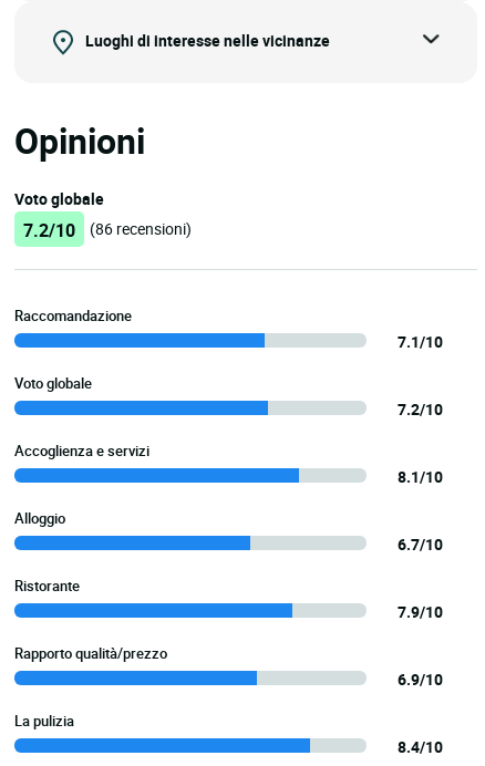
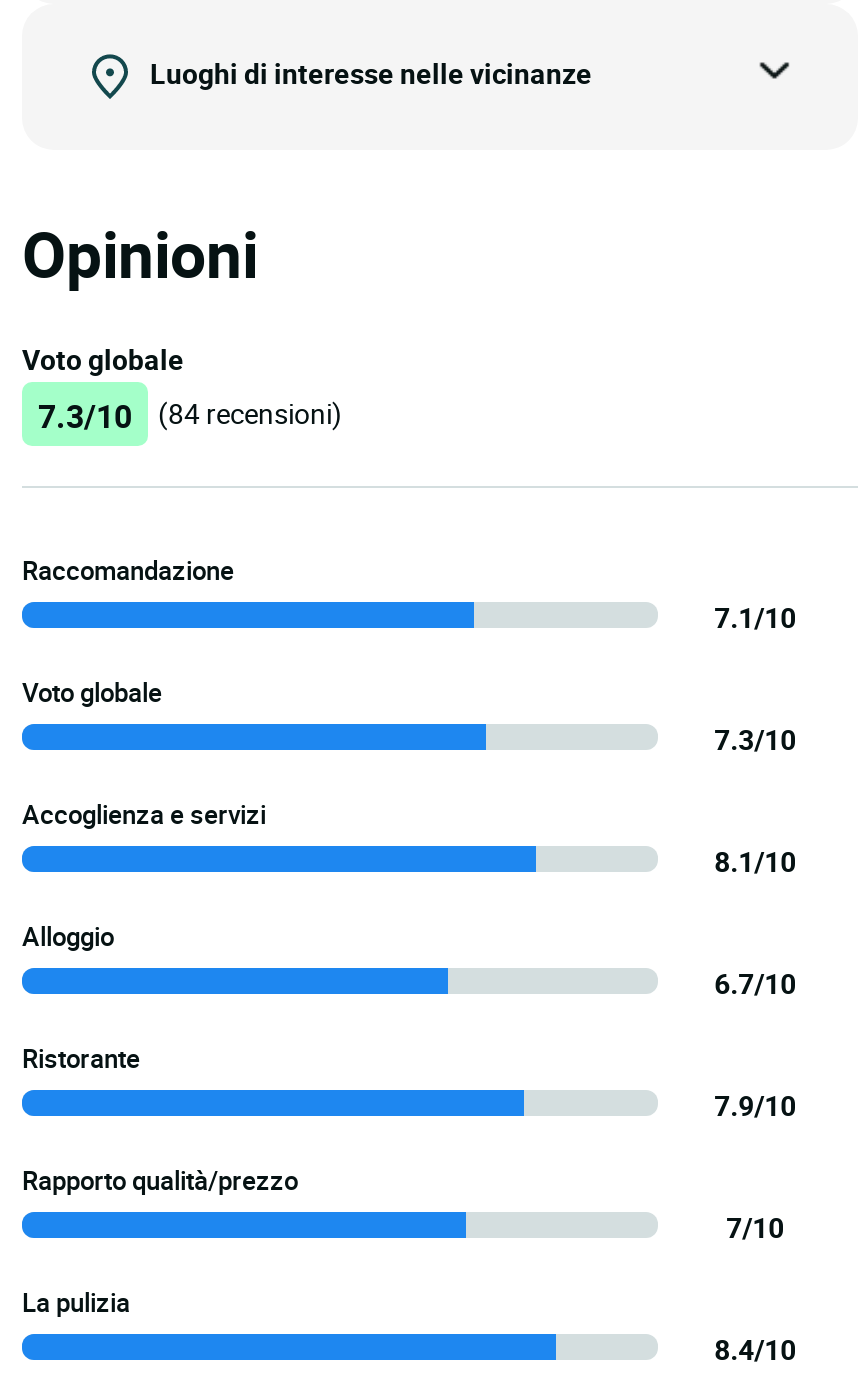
[23,218,75,242] 7.2/10 -> [38,393,132,437] 7.3/10
[90,218,192,239] (86 recensioni) -> [158,393,342,431] (84 recensioni)
[398,398,443,419] 7.2/10 -> [714,719,796,757] 7.3/10
[398,668,443,689] 6.9/10 -> [726,1207,784,1245] 7/10

